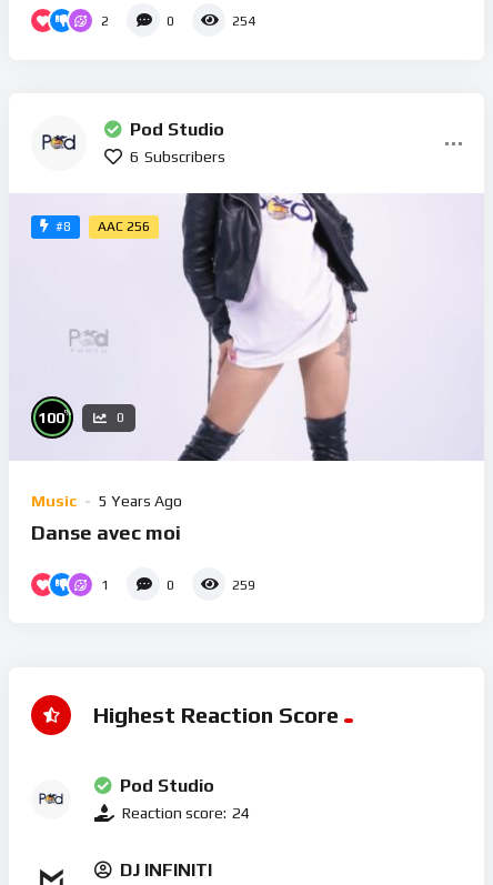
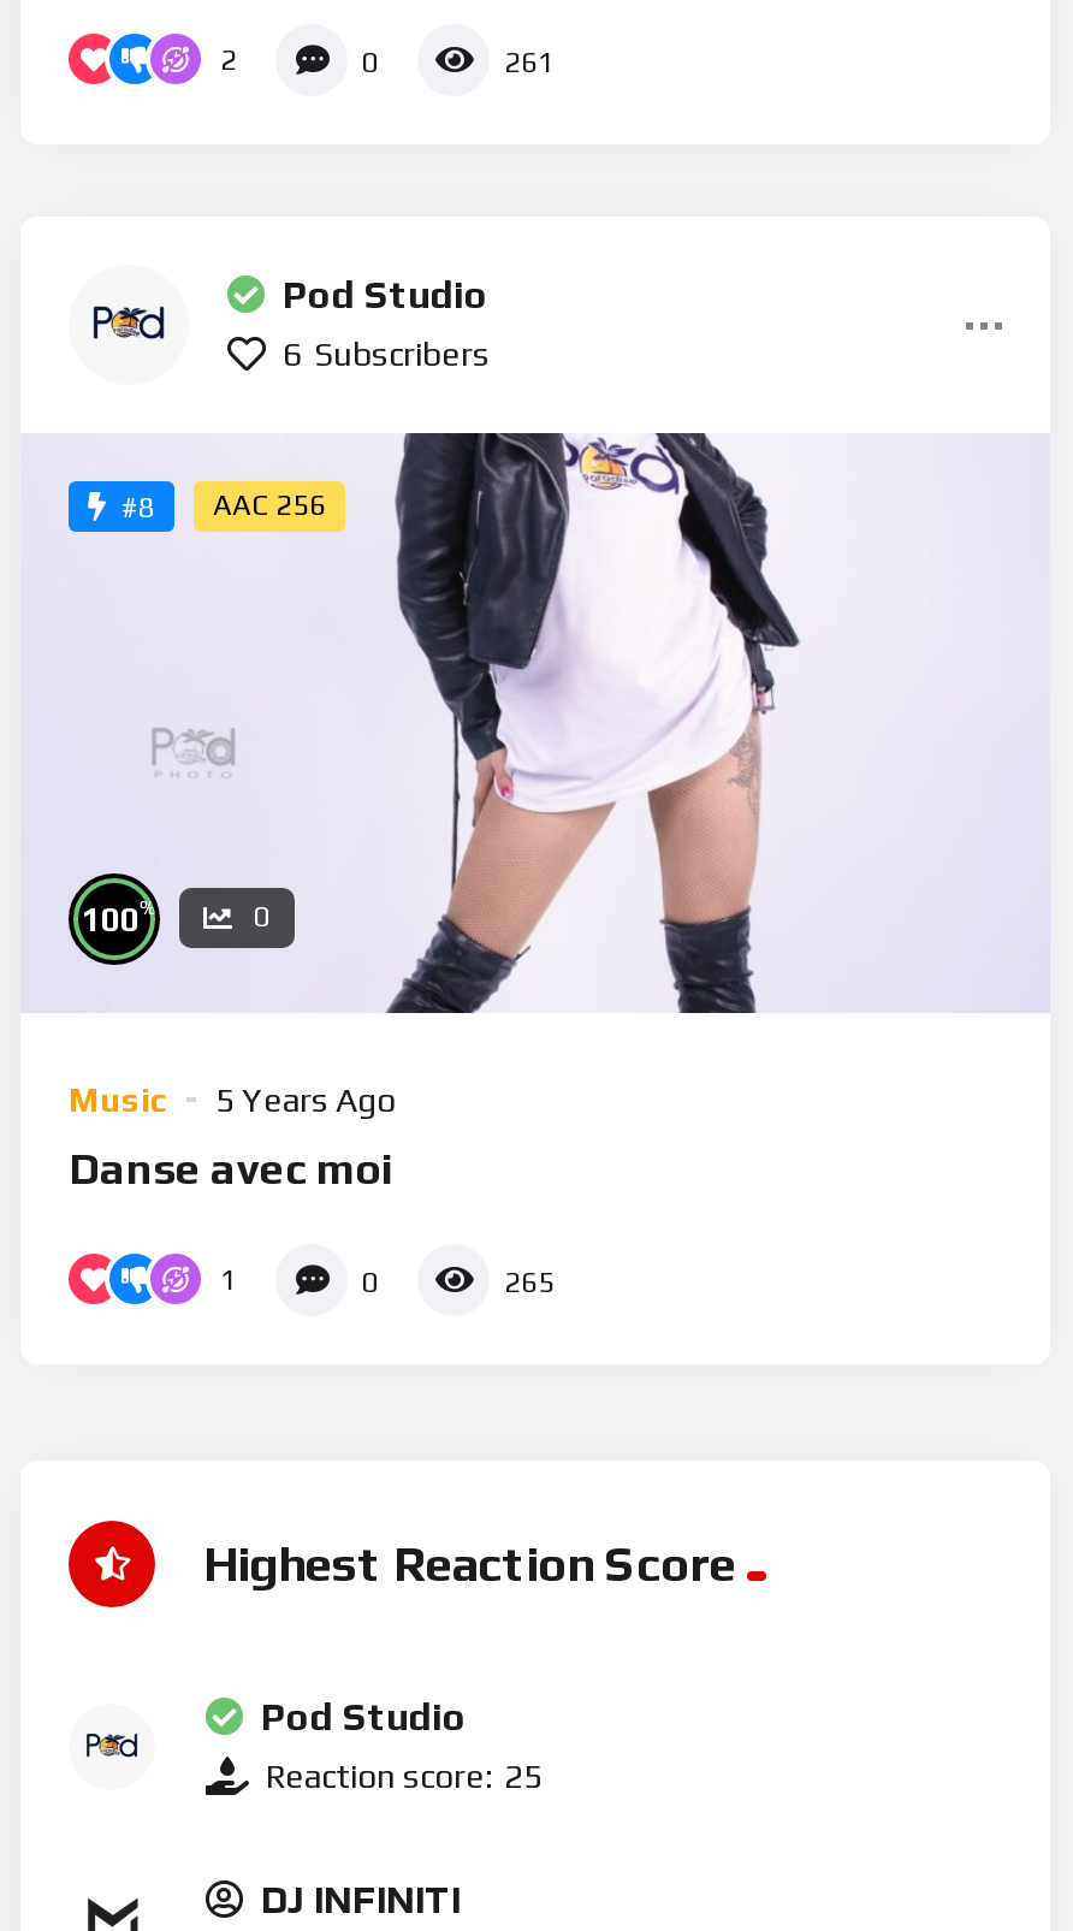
[232,14,255,29] 254 -> [504,45,555,79] 261
[232,578,255,593] 259 -> [504,1265,555,1299] 265
[122,804,250,822] Reaction score: 24 -> [266,1757,543,1795] Reaction score: 25

